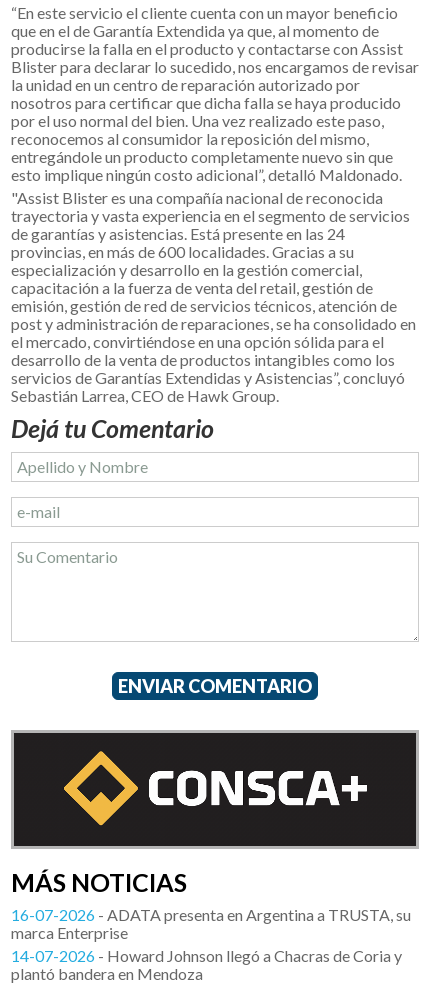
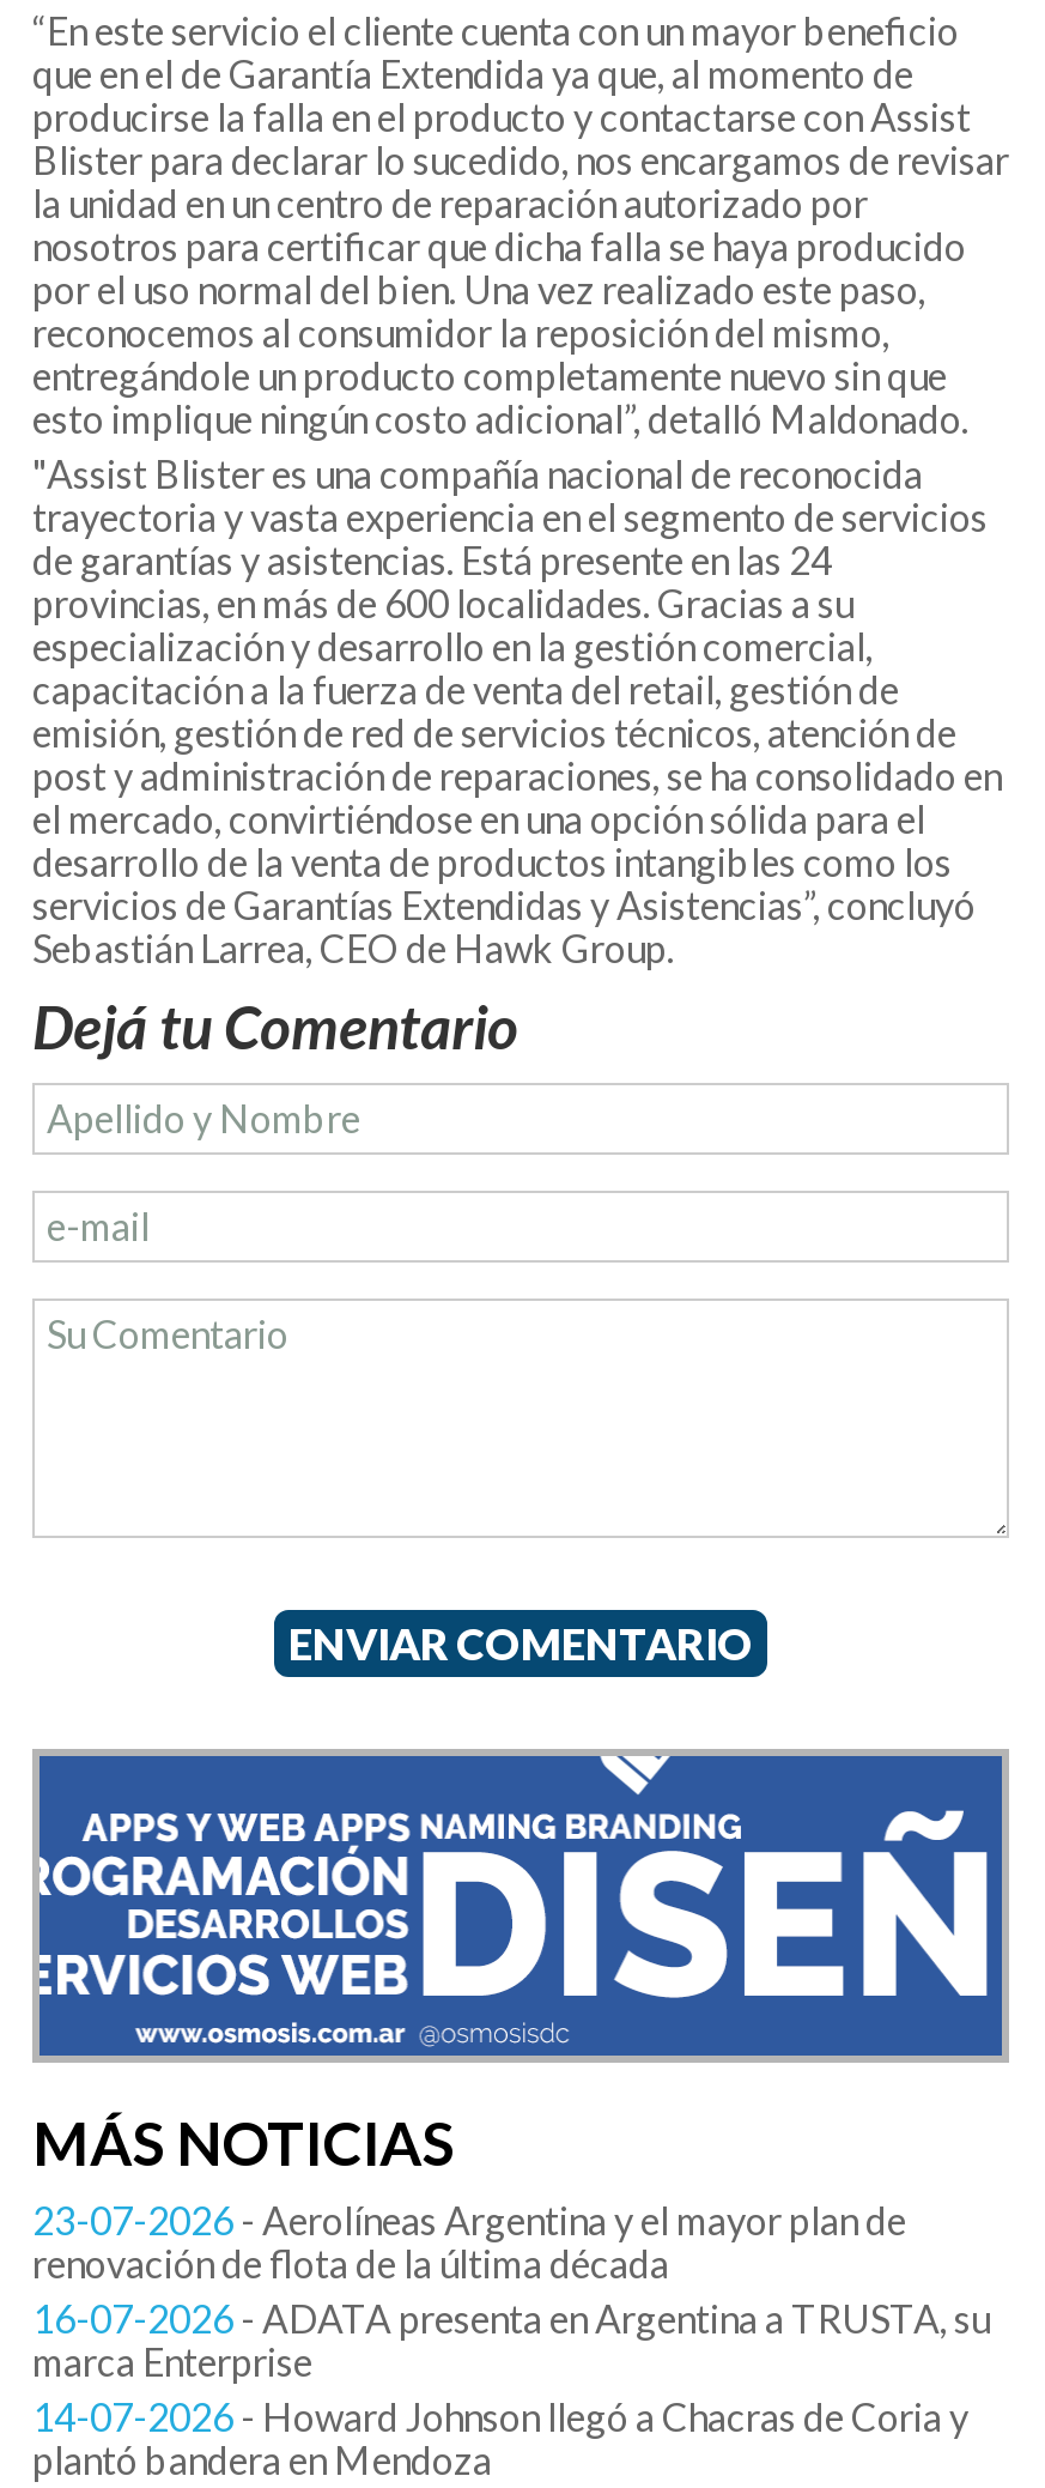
[13,732,417,847] [image] -> [37,1754,1004,2058] [image]
none -> [32,2197,906,2286] 23-07-2026 - Aerolíneas Argentina y el mayor plan de | renovación de flota de la última década

